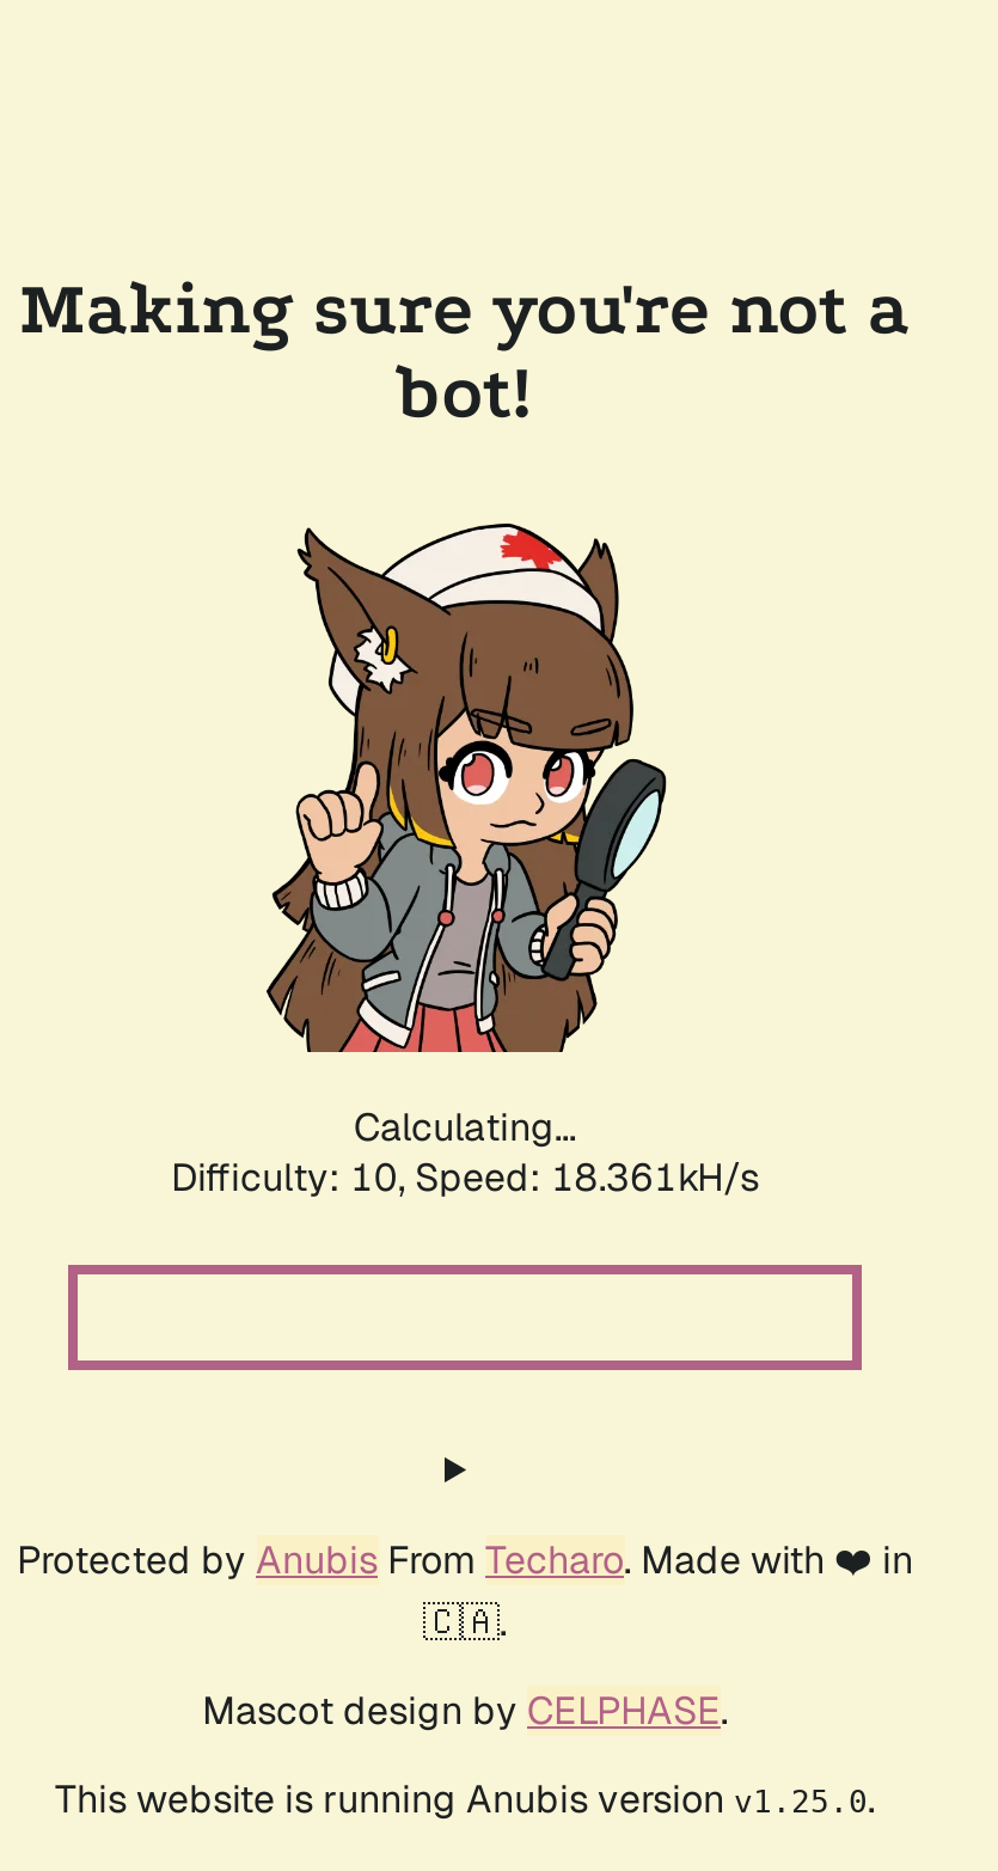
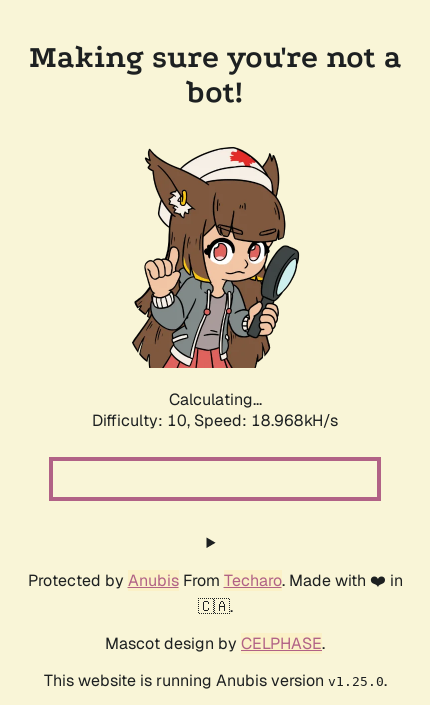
[171,1152,759,1203] Difficulty: 10, Speed: 18.361kH/s -> [92,410,338,431] Difficulty: 10, Speed: 18.968kH/s

